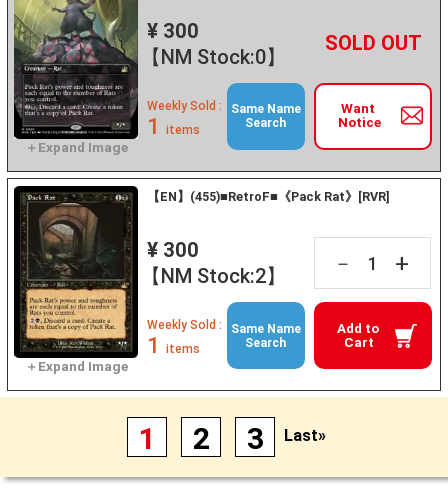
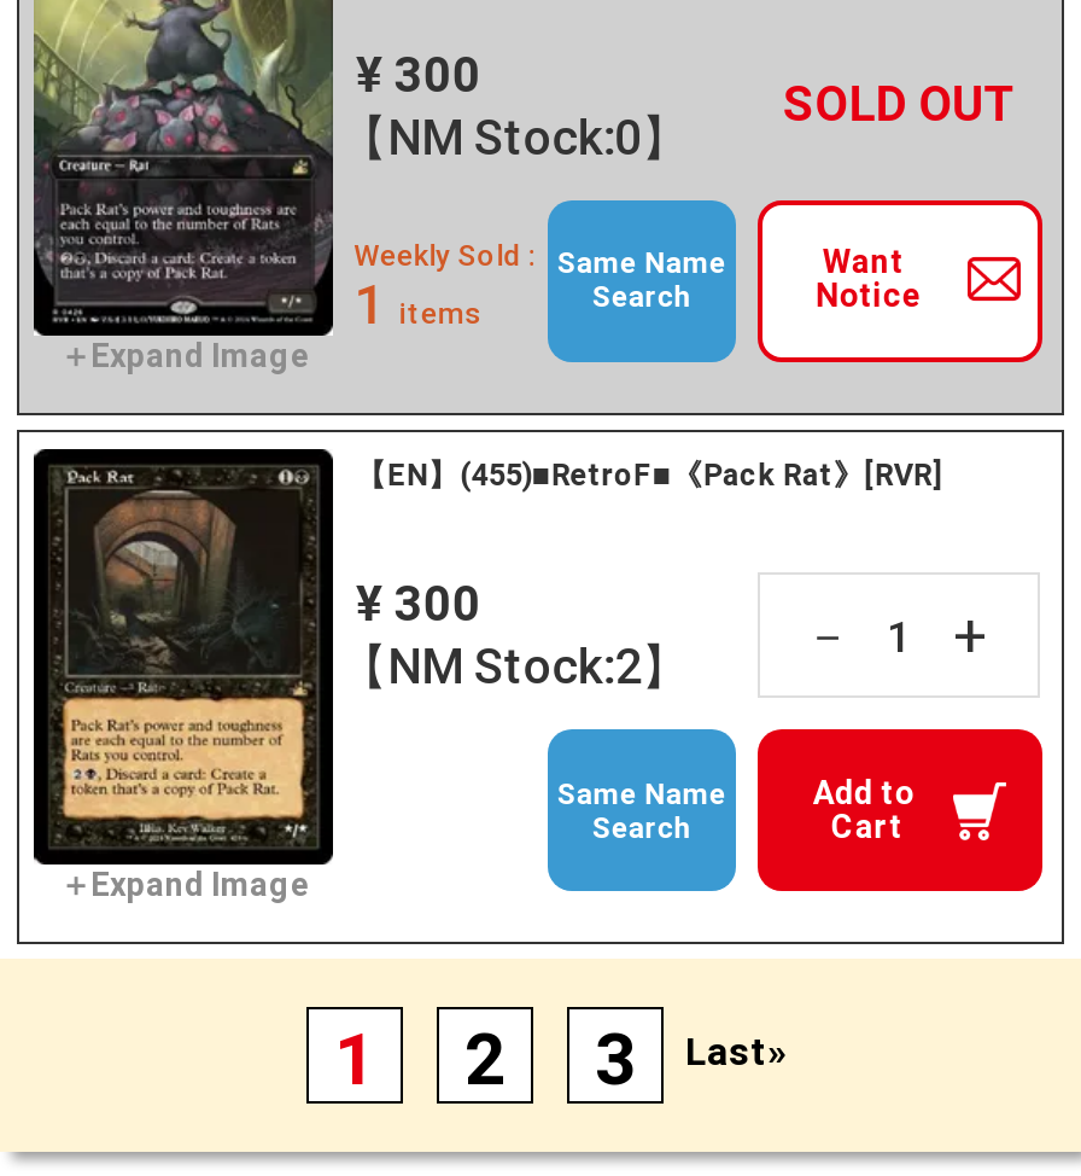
[147,318,222,358] Weekly Sold : | 1 items -> none

